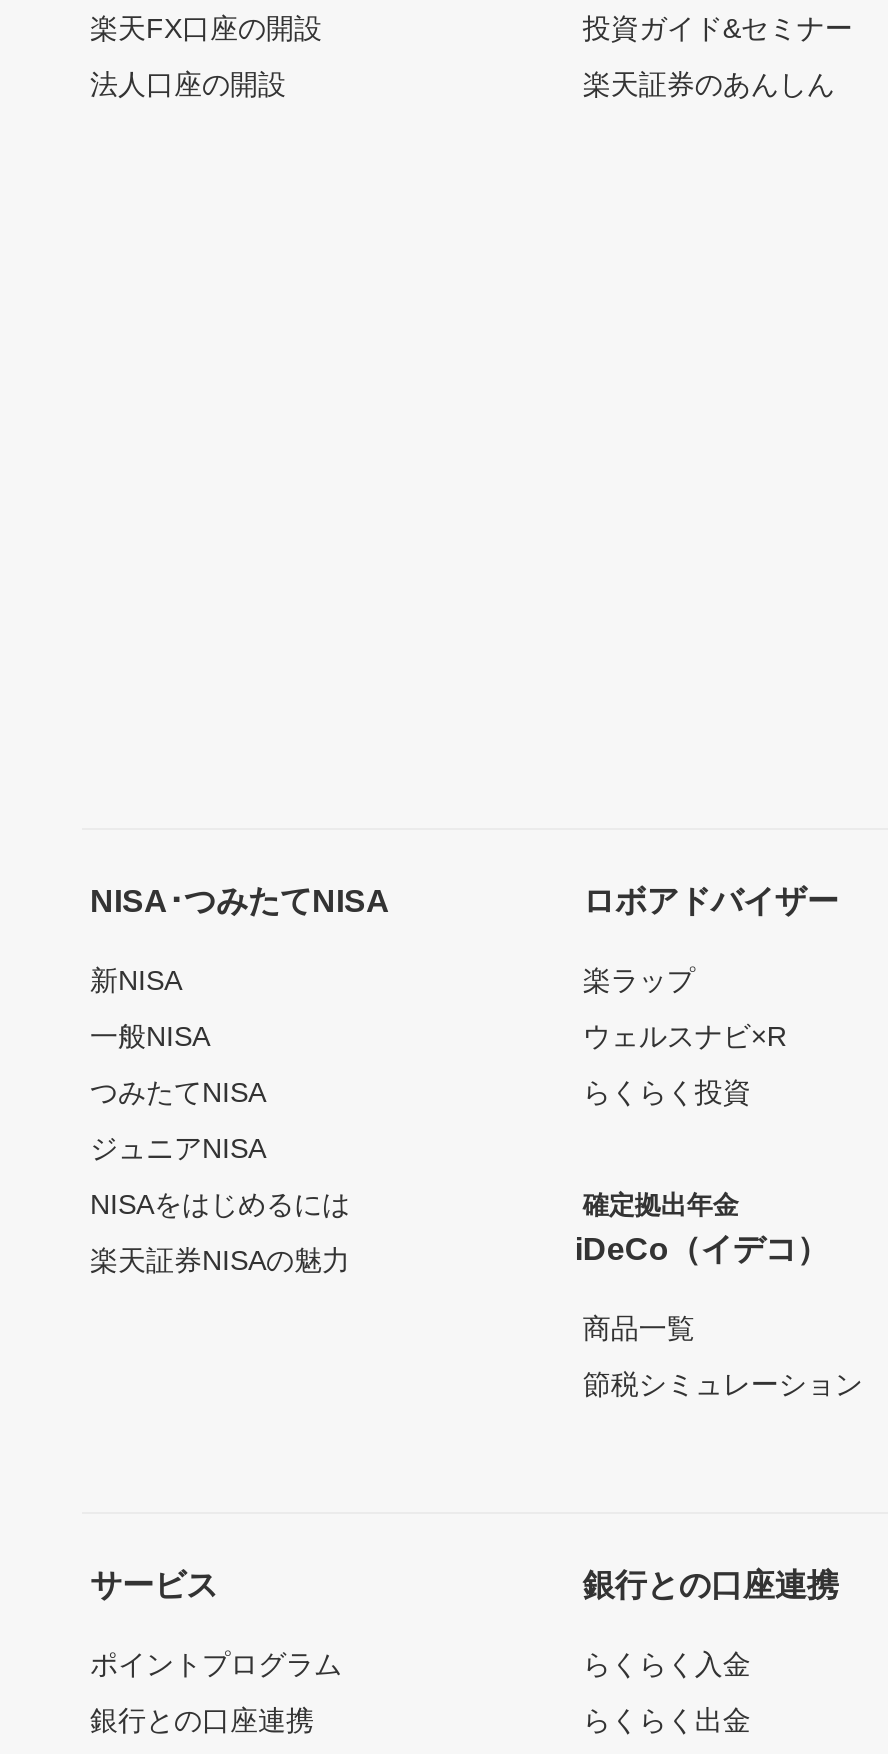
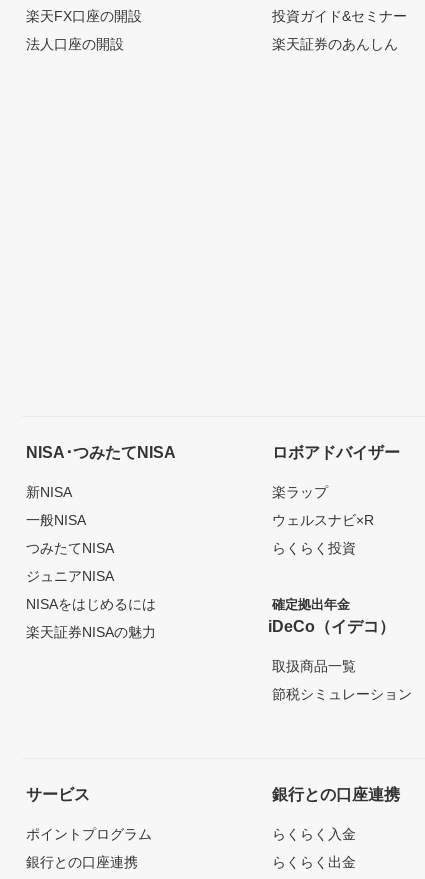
[583,1312,695,1344] 商品一覧 -> [272,658,356,674] 取扱商品一覧

